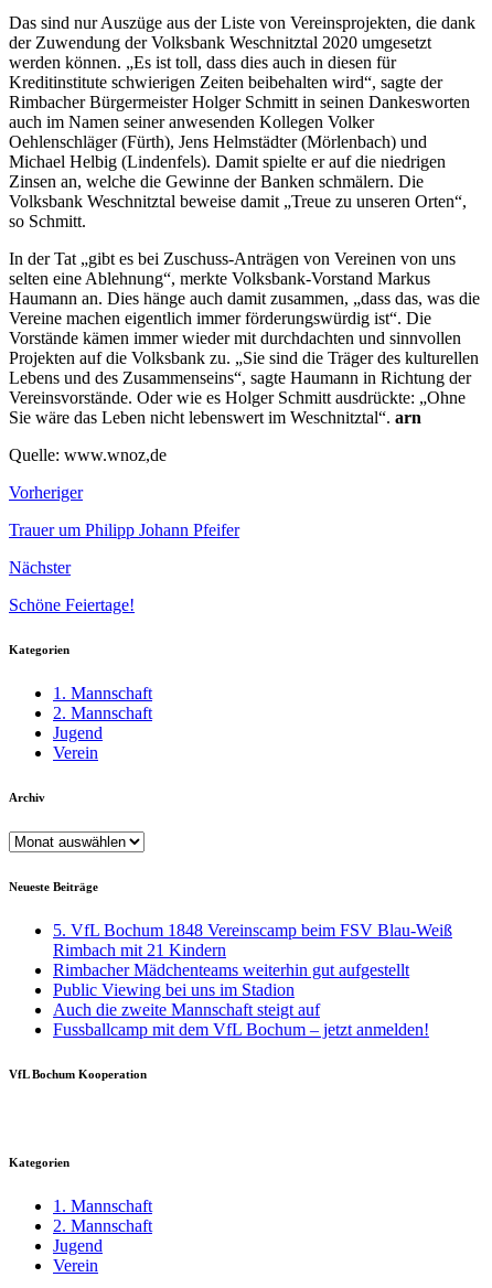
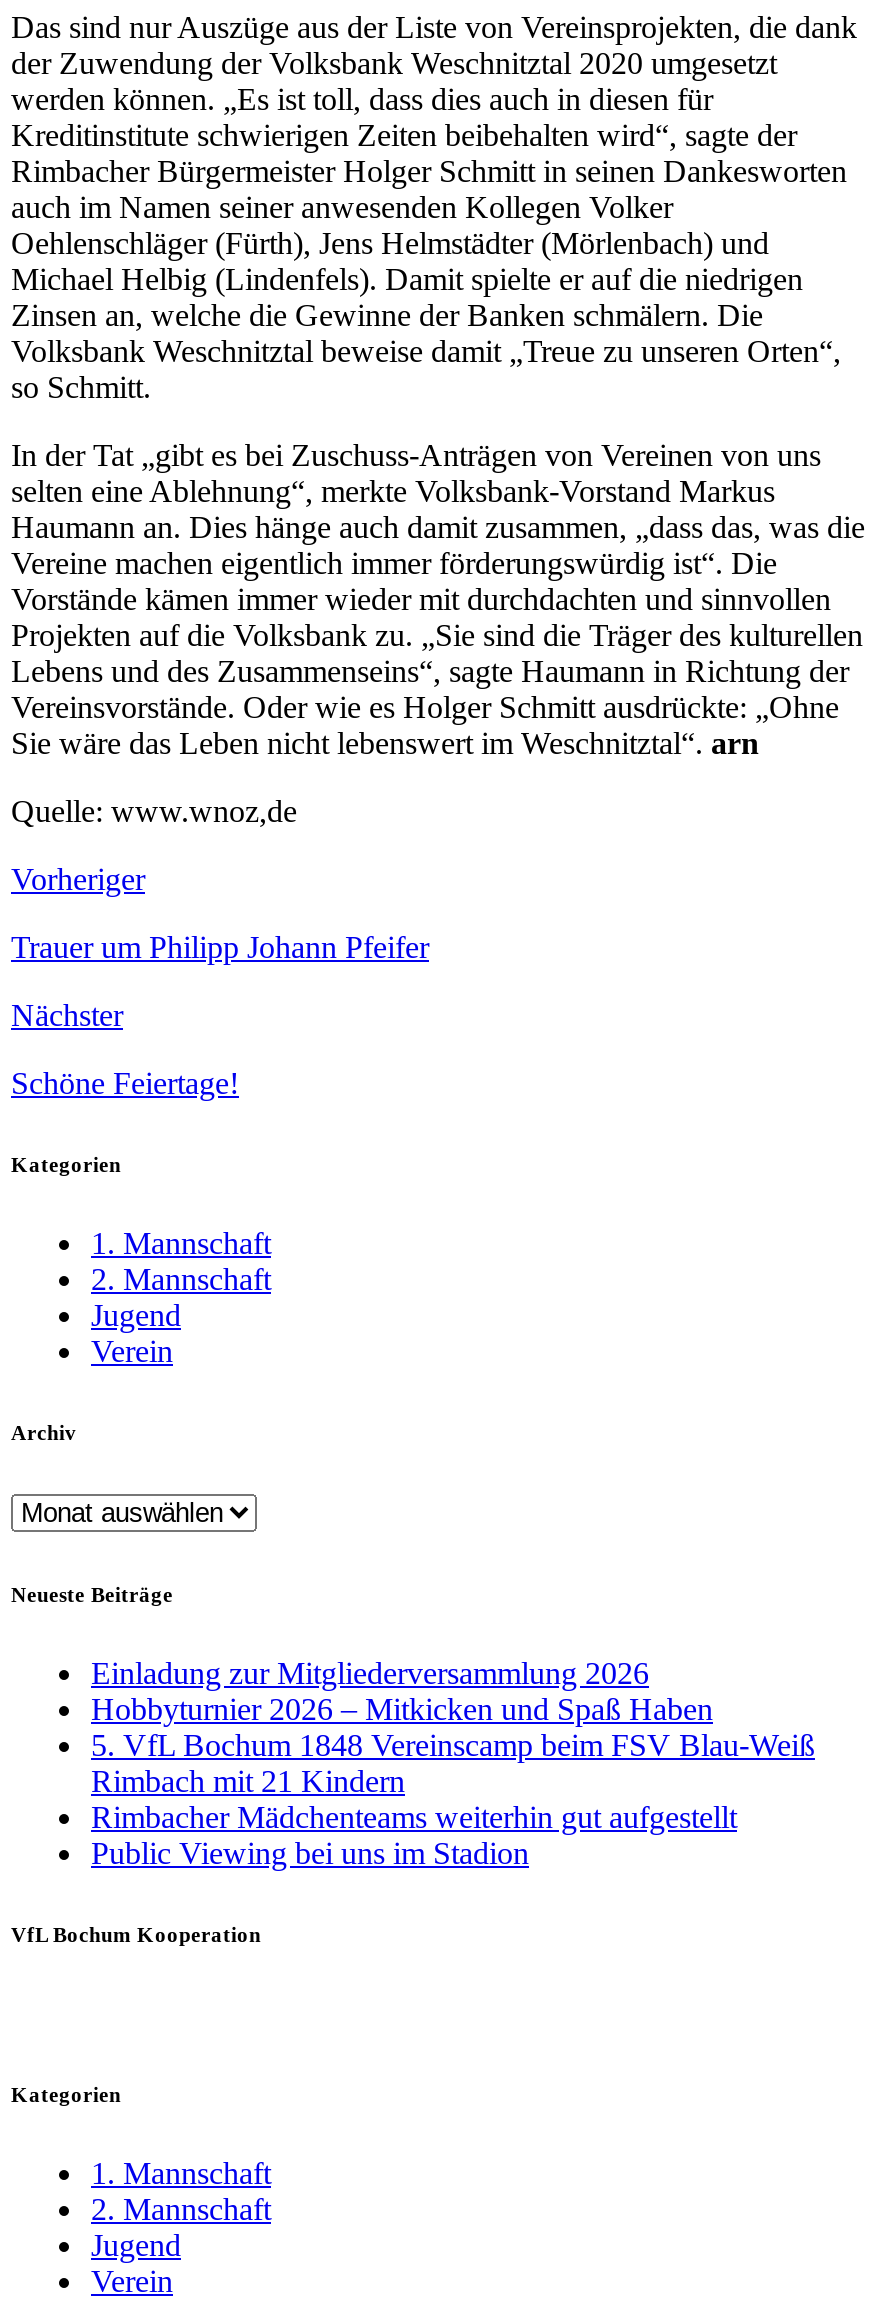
none -> [91,1655,713,1725] Einladung zur Mitgliederversammlung 2026 | Hobbyturnier 2026 – Mitkicken und Spaß Haben
moved [53,920,452,999] -> [91,1727,815,1869]: 5. VfL Bochum 1848 Vereinscamp beim FSV Blau-Weiß | Rimbach mit 21 Kindern | Rimbacher Mädchenteams weiterhin gut aufgestellt | Public Viewing bei uns im Stadion
[53,1000,429,1038] Auch die zweite Mannschaft steigt auf | Fussballcamp mit dem VfL Bochum – jetzt anmelden! -> none

